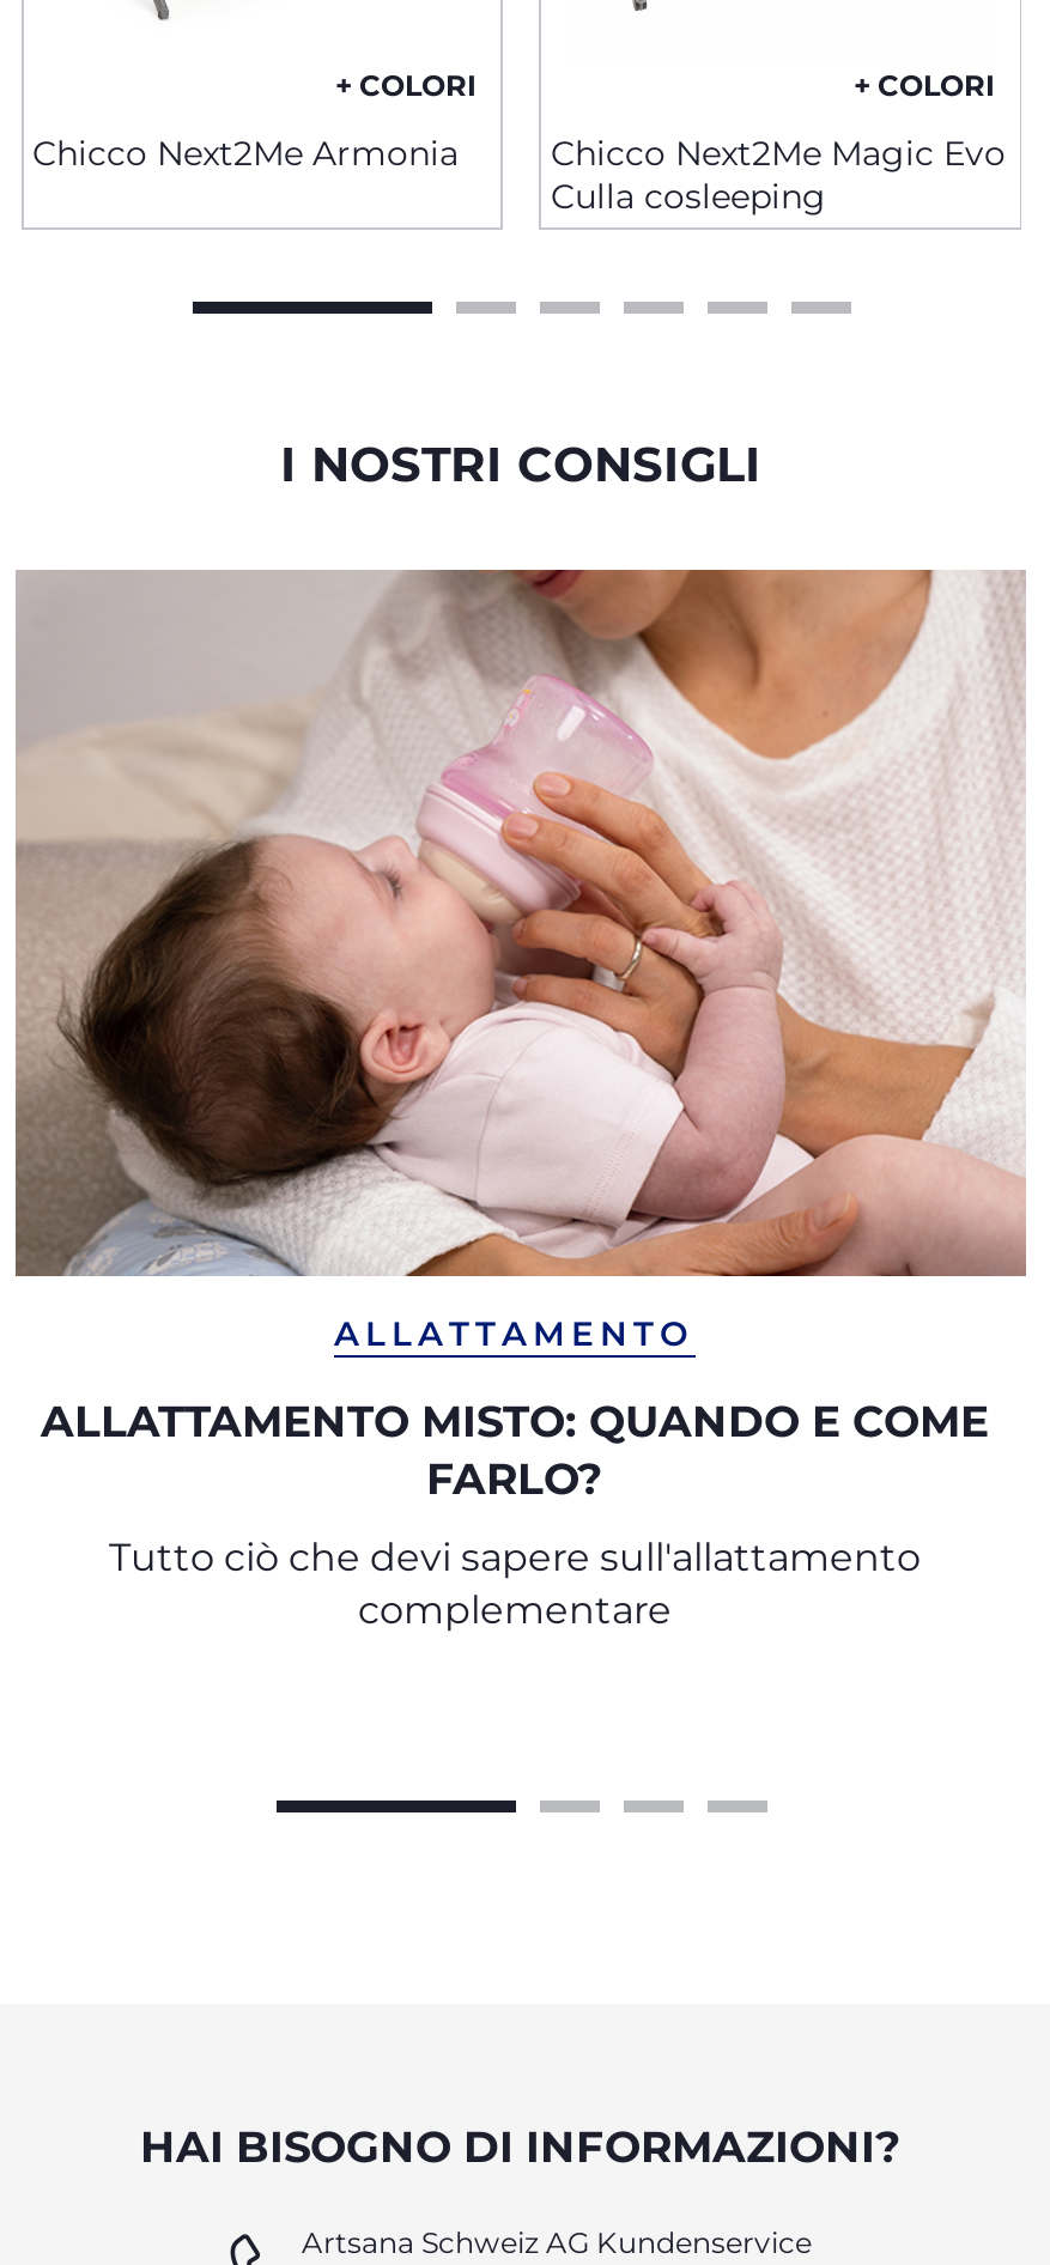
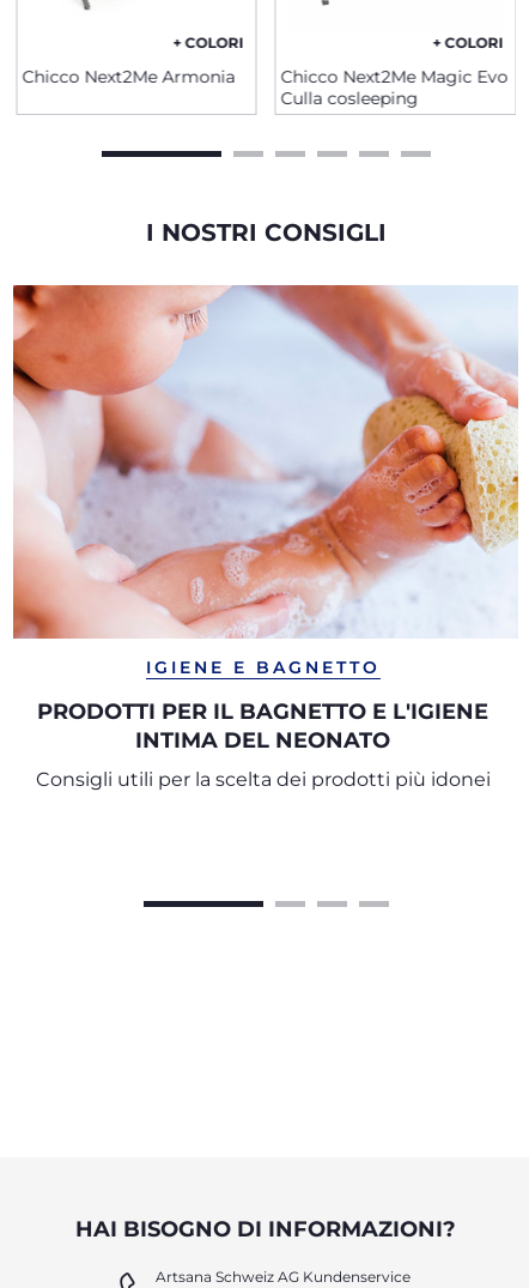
[13,567,1028,1355] [image] | ALLATTAMENTO -> [12,284,518,678] [image] | IGIENE E BAGNETTO
[41,1396,989,1506] ALLATTAMENTO MISTO: QUANDO E COME | FARLO? -> [37,699,488,754] PRODOTTI PER IL BAGNETTO E L'IGIENE | INTIMA DEL NEONATO
[109,1535,921,1633] Tutto ciò che devi sapere sull'allattamento | complementare -> [35,768,490,791] Consigli utili per la scelta dei prodotti più idonei

